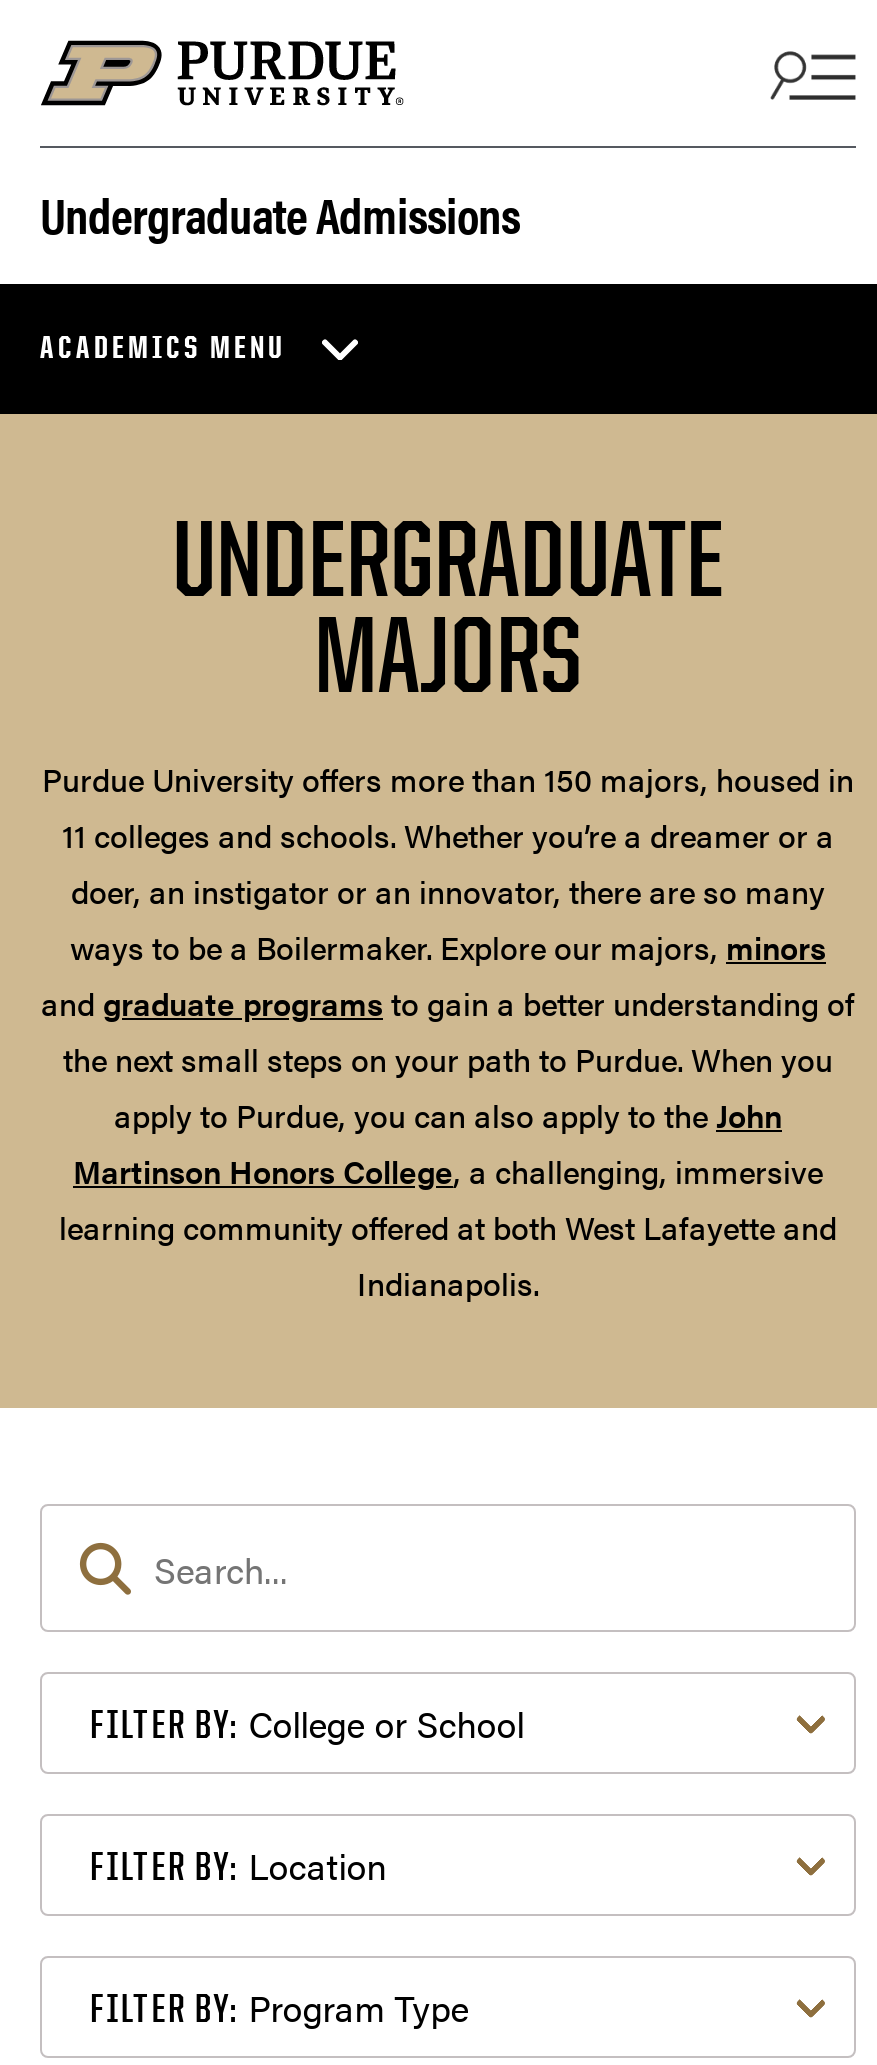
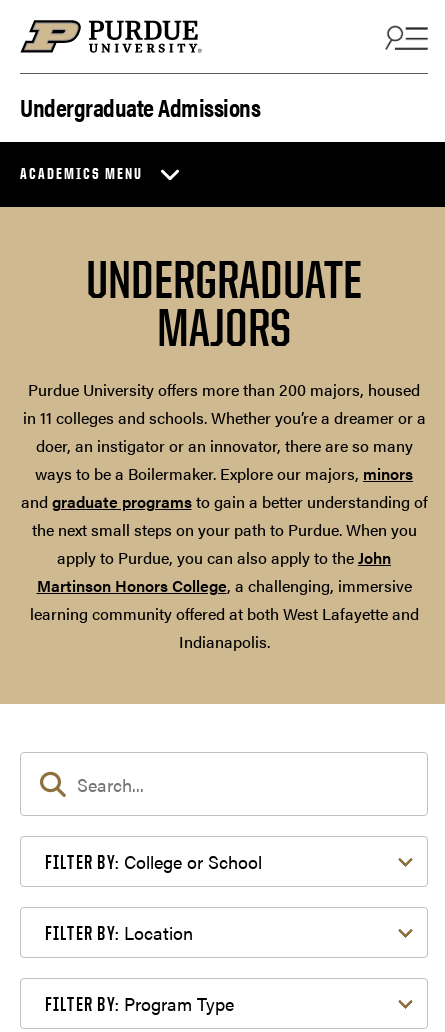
[42,756,854,858] Purdue University offers more than 150 majors, housed in | 11 colleges and schools. Whether you’re a dreamer or a -> [22,378,425,429] Purdue University offers more than 200 majors, housed | in 11 colleges and schools. Whether you’re a dreamer or a

